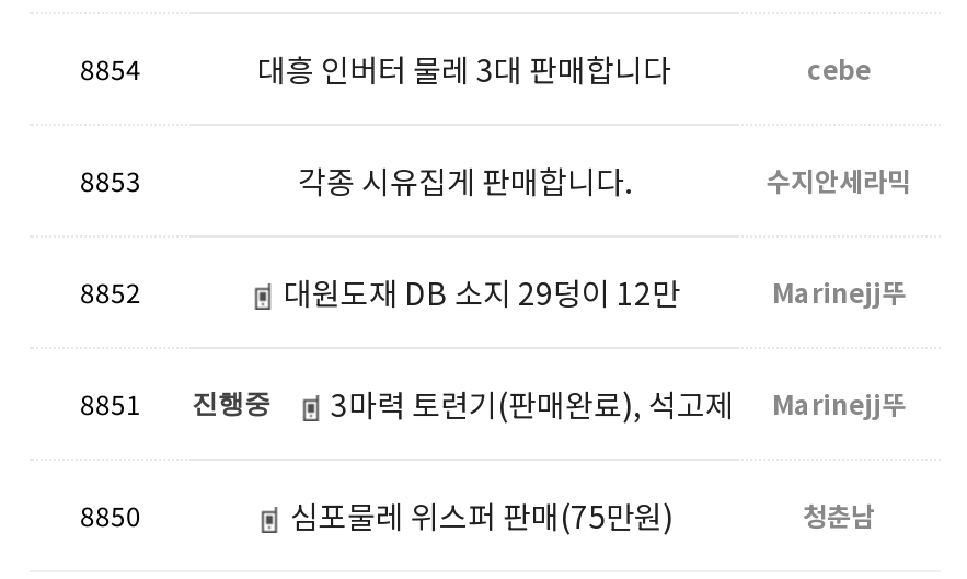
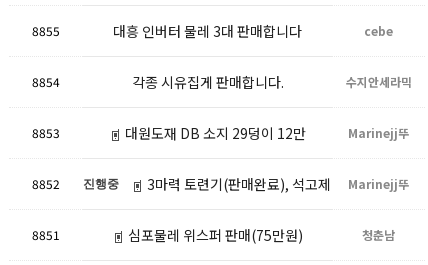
[80,50,141,87] 8854 -> [32,22,60,39] 8855
[80,161,141,199] 8853 -> [32,73,60,90] 8854
[80,273,141,310] 8852 -> [32,124,60,141] 8853
[80,382,906,426] 8851 진행중 3마력 토련기(판매완료), 석고제 Marinejj뚜 -> [32,174,409,194] 8852 진행중 3마력 토련기(판매완료), 석고제 Marinejj뚜
[80,496,141,533] 8850 -> [32,226,60,243] 8851

